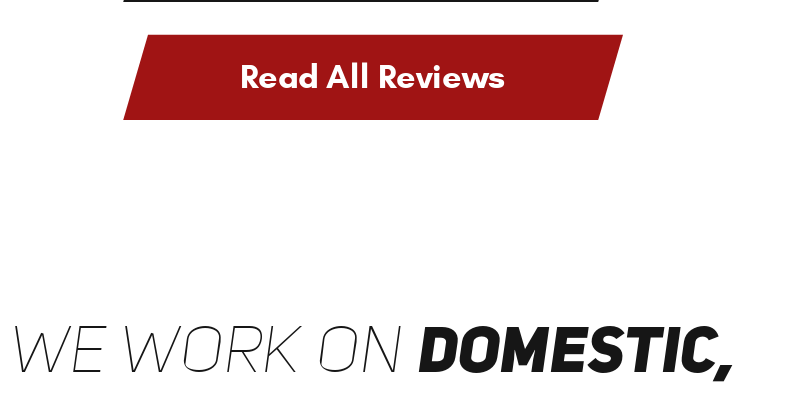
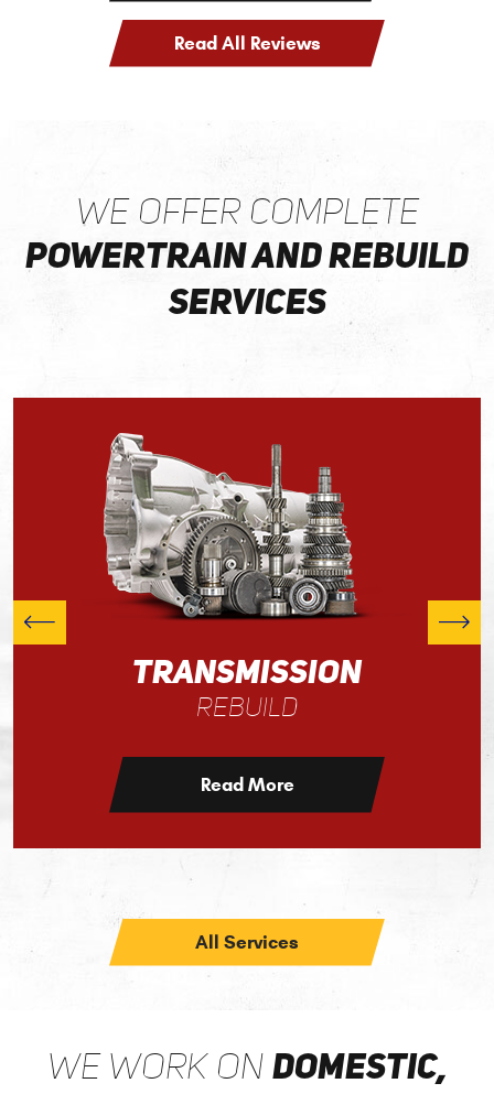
none -> [11,397,488,851] [image] | TRANSMISSION | REBUILD | Read More
none -> [25,191,469,322] WE OFFER COMPLETE | POWERTRAIN AND REBUILD | SERVICES
none -> [195,931,299,954] All Services

